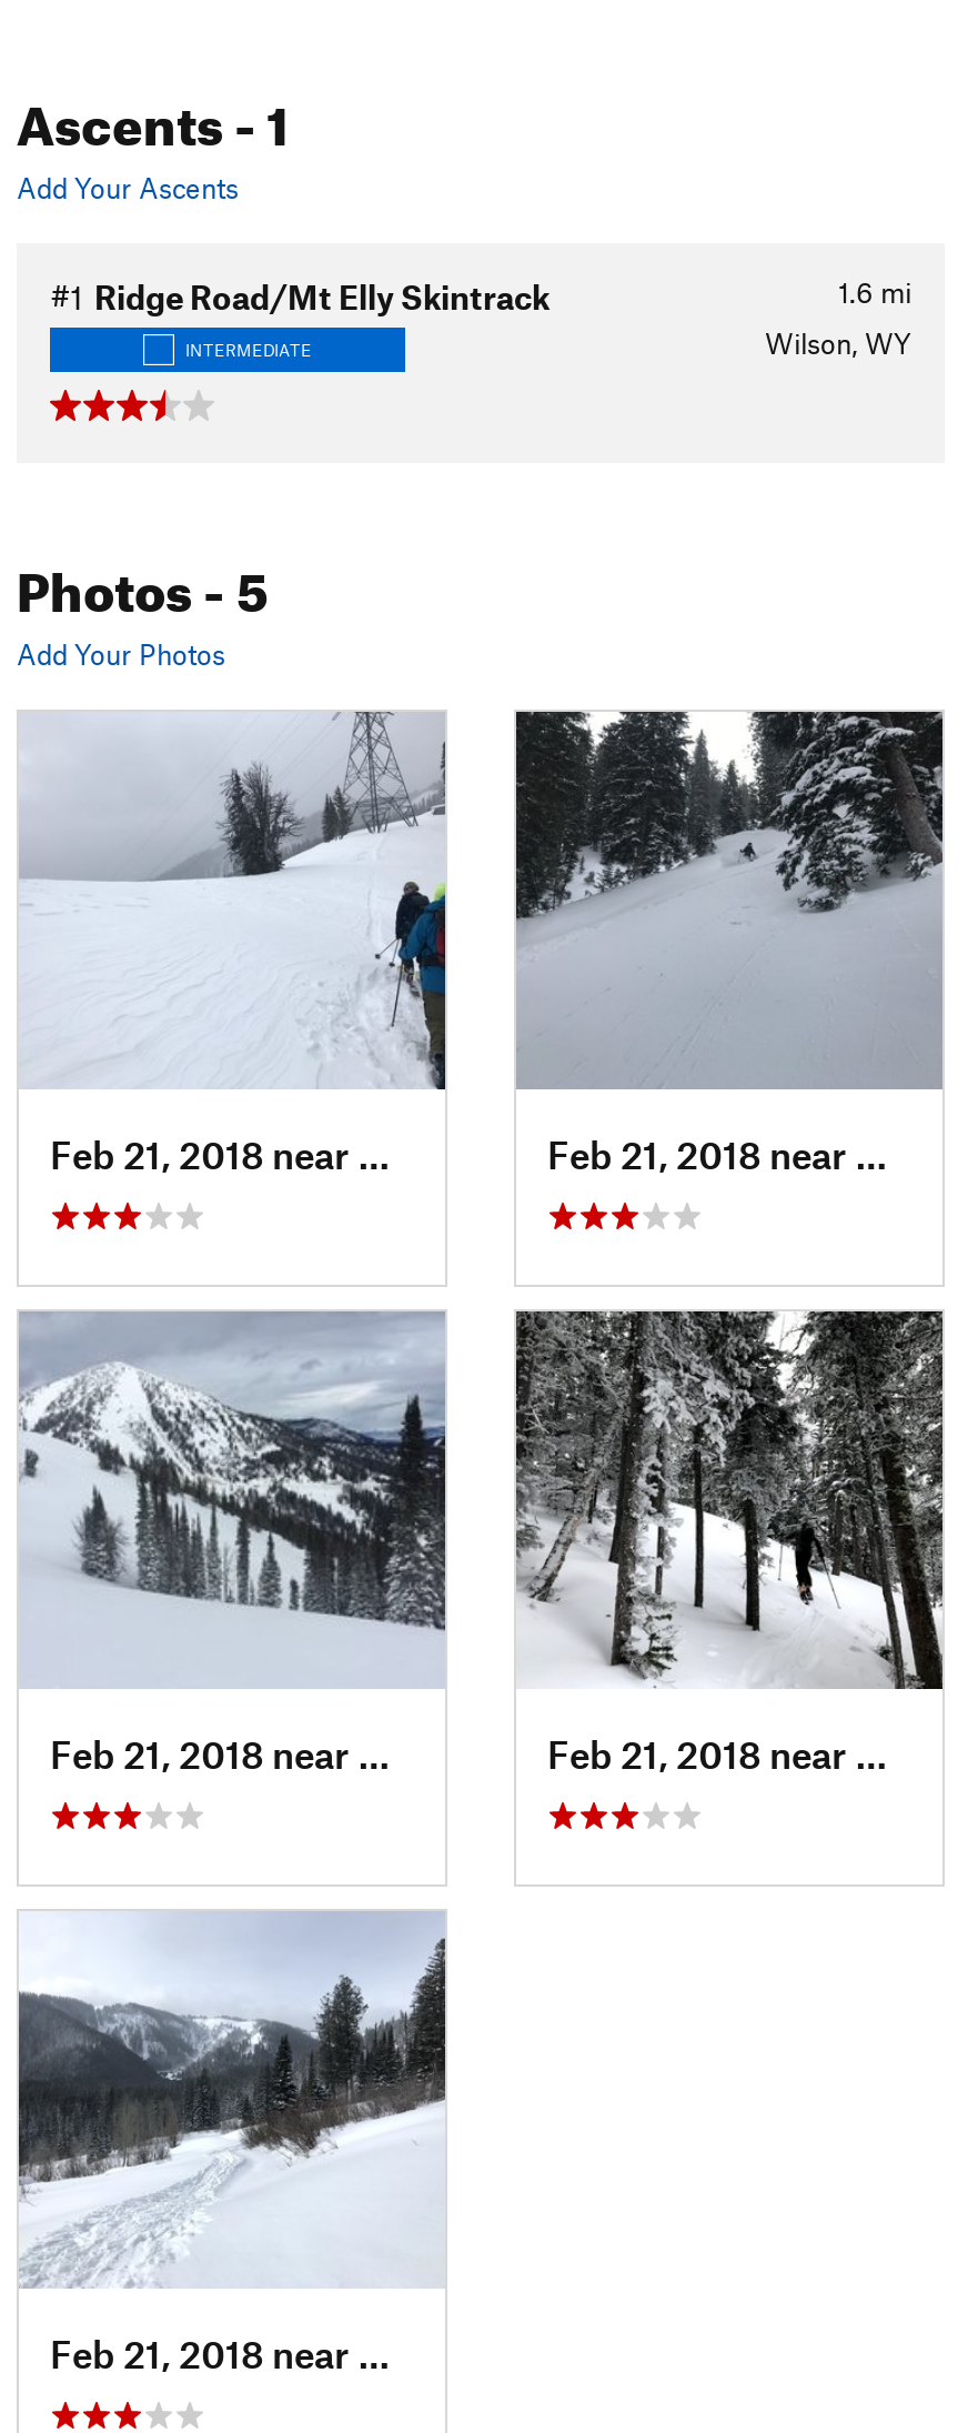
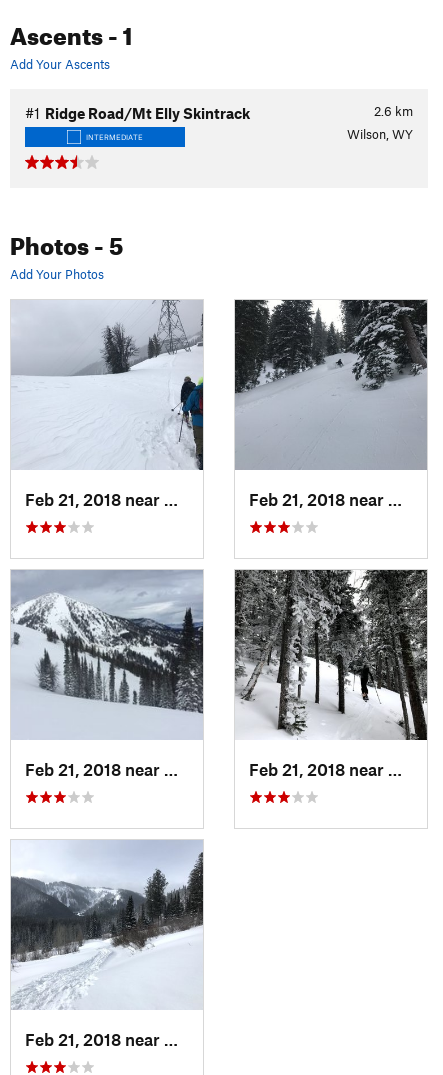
[838,275,911,311] 1.6 mi -> [374,103,413,119] 2.6 km

